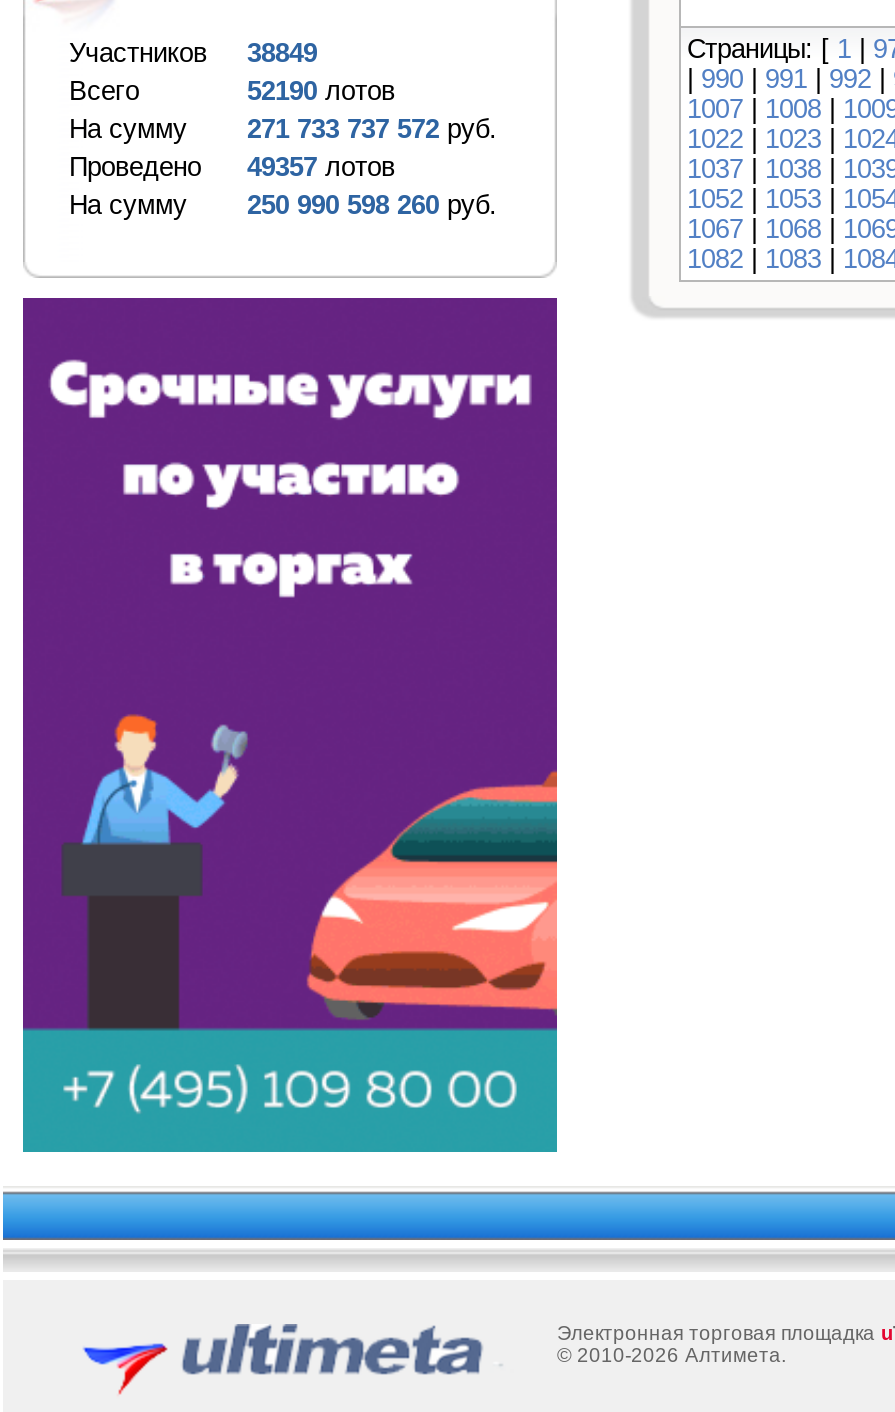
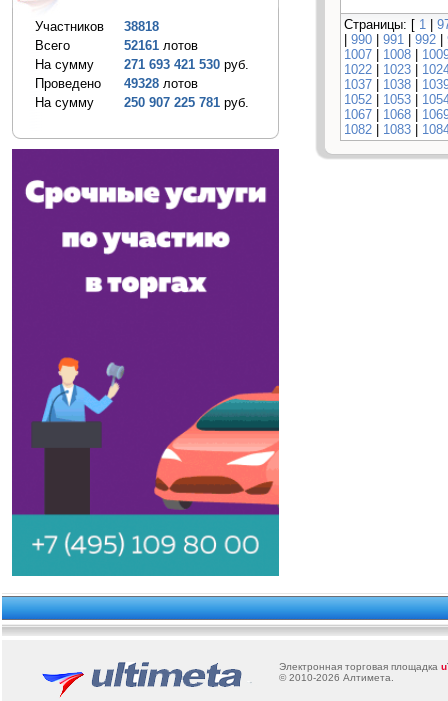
[69,38,317,68] Участников 38849 -> [35,19,159,34] Участников 38818
[247,76,395,106] 52190 лотов -> [124,38,198,53] 52161 лотов
[69,114,497,144] На сумму 271 733 737 572 руб. -> [35,57,249,72] На сумму 271 693 421 530 руб.
[69,152,395,182] Проведено 49357 лотов -> [35,76,198,91] Проведено 49328 лотов
[69,190,497,220] На сумму 250 990 598 260 руб. -> [35,95,249,110] На сумму 250 907 225 781 руб.

